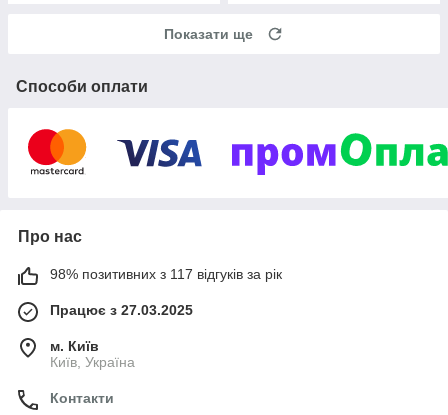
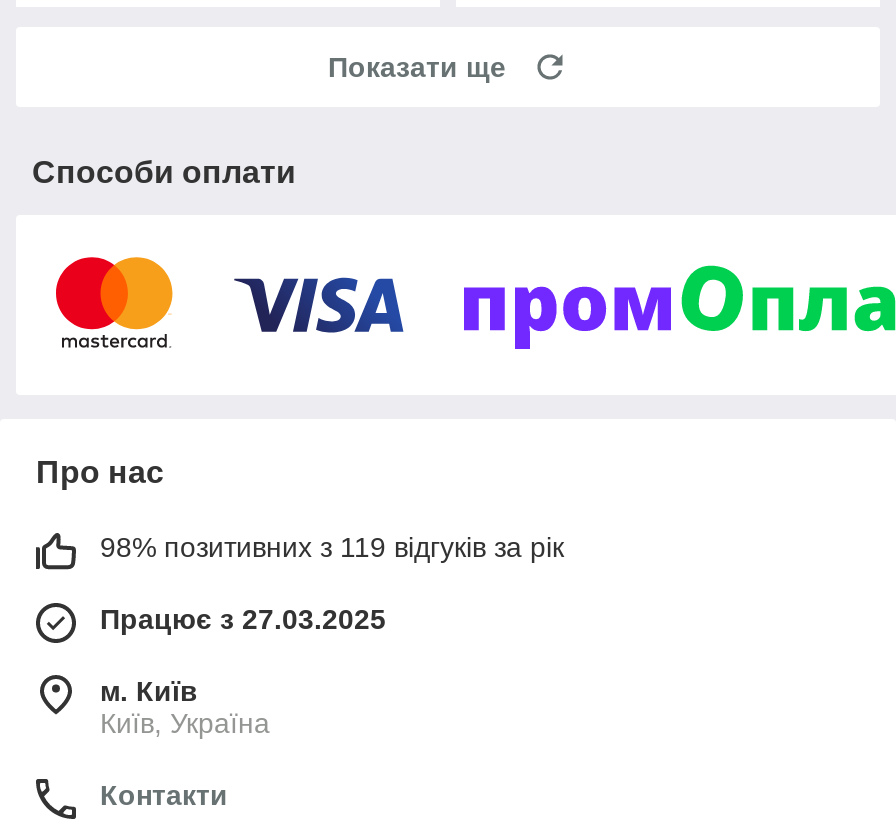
[50,266,282,282] 98% позитивних з 117 відгуків за рік -> [100,531,564,563] 98% позитивних з 119 відгуків за рік

